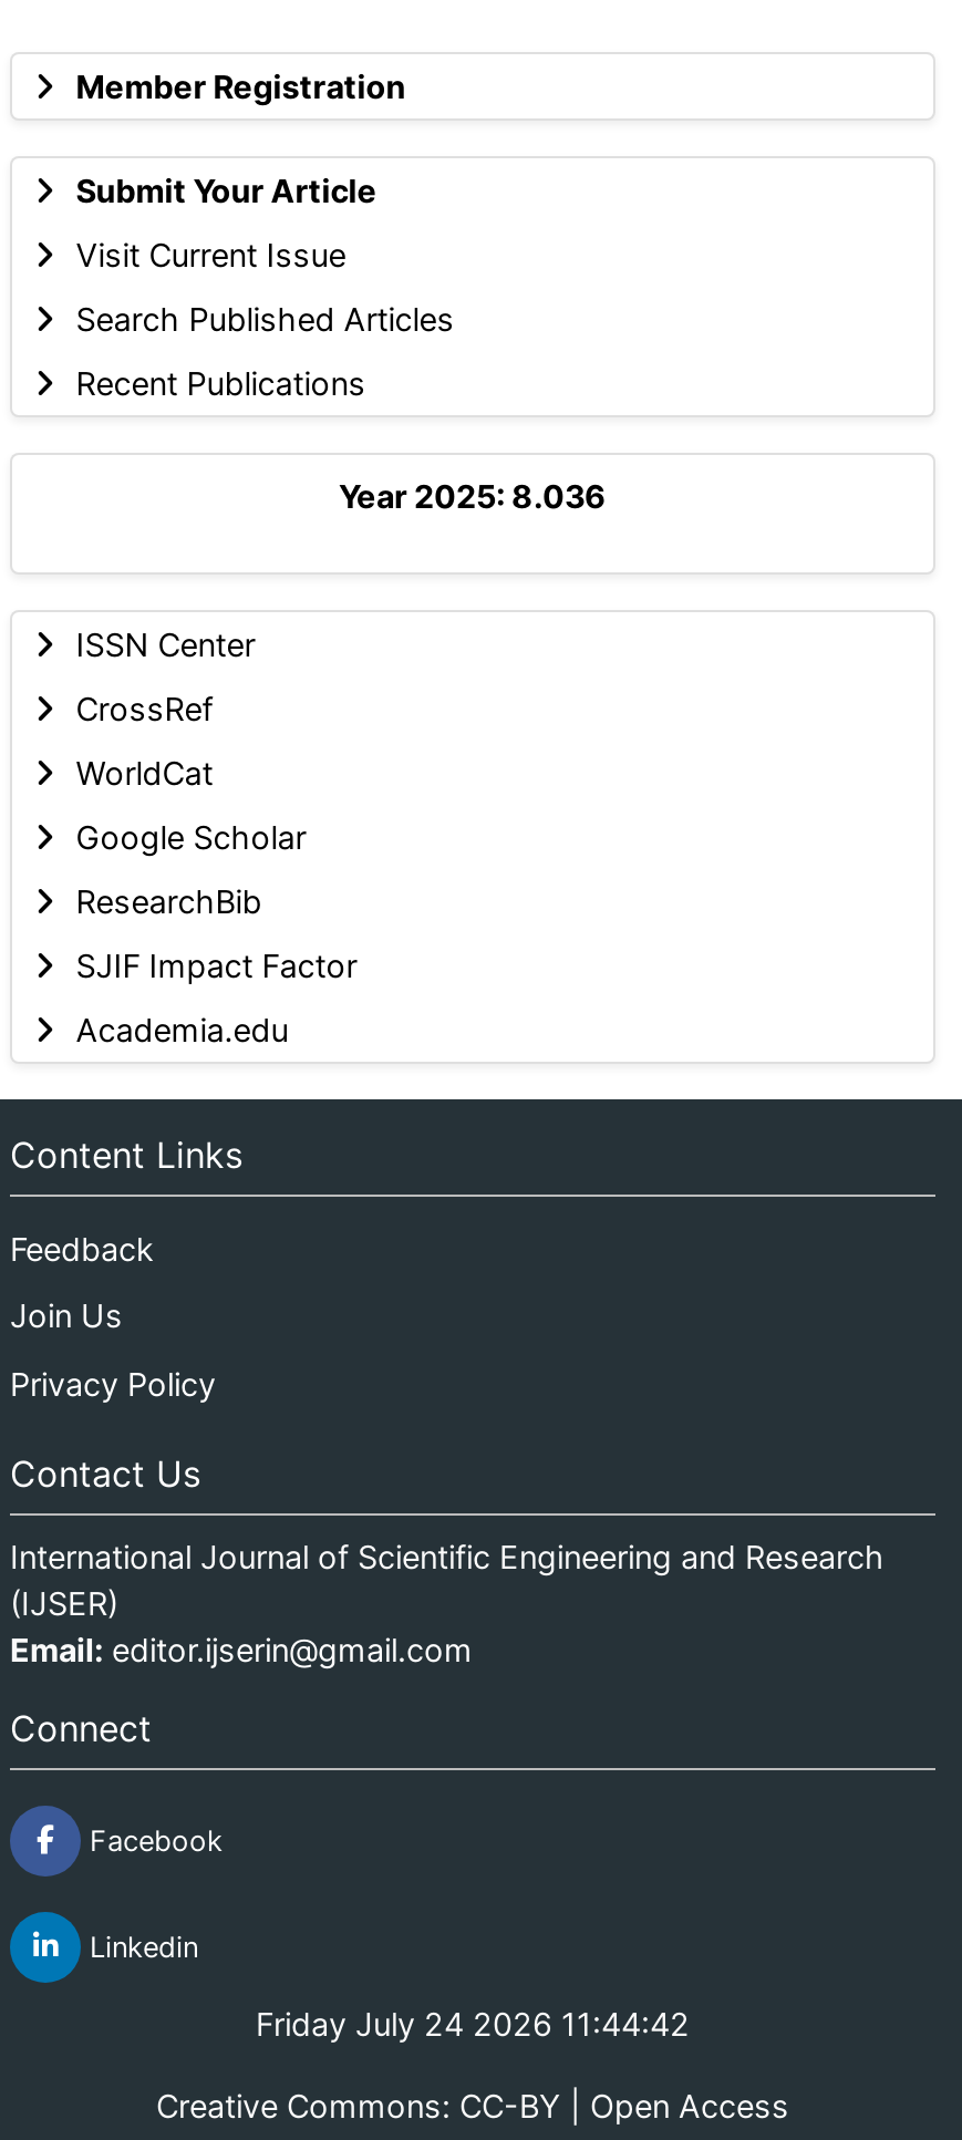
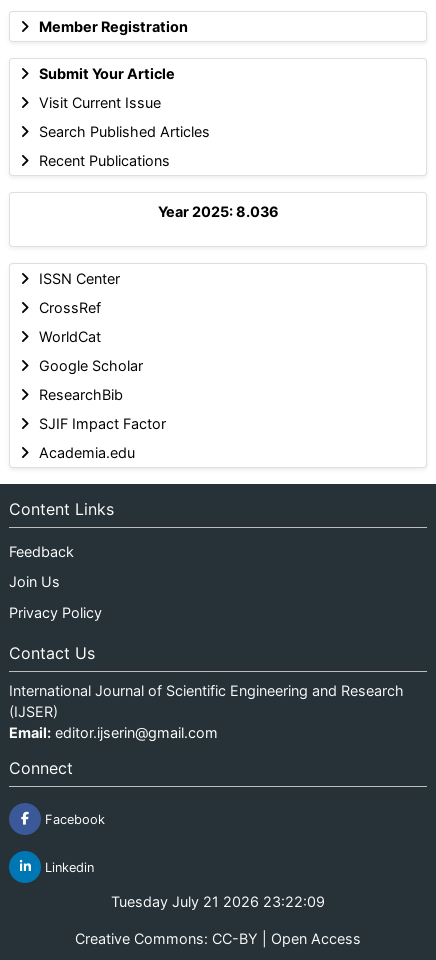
[256,2004,690,2042] Friday July 24 2026 11:44:42 -> [111,893,325,910] Tuesday July 21 2026 23:22:09

